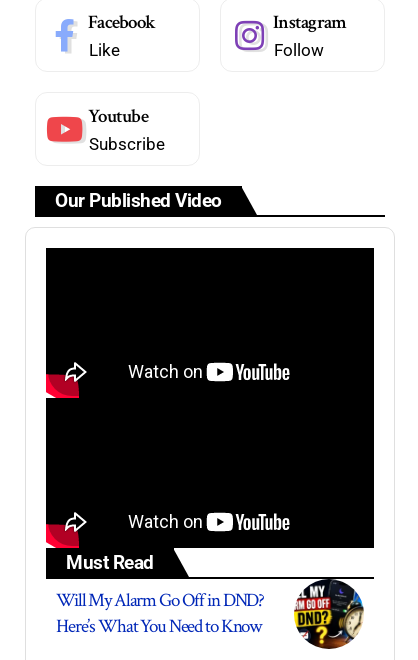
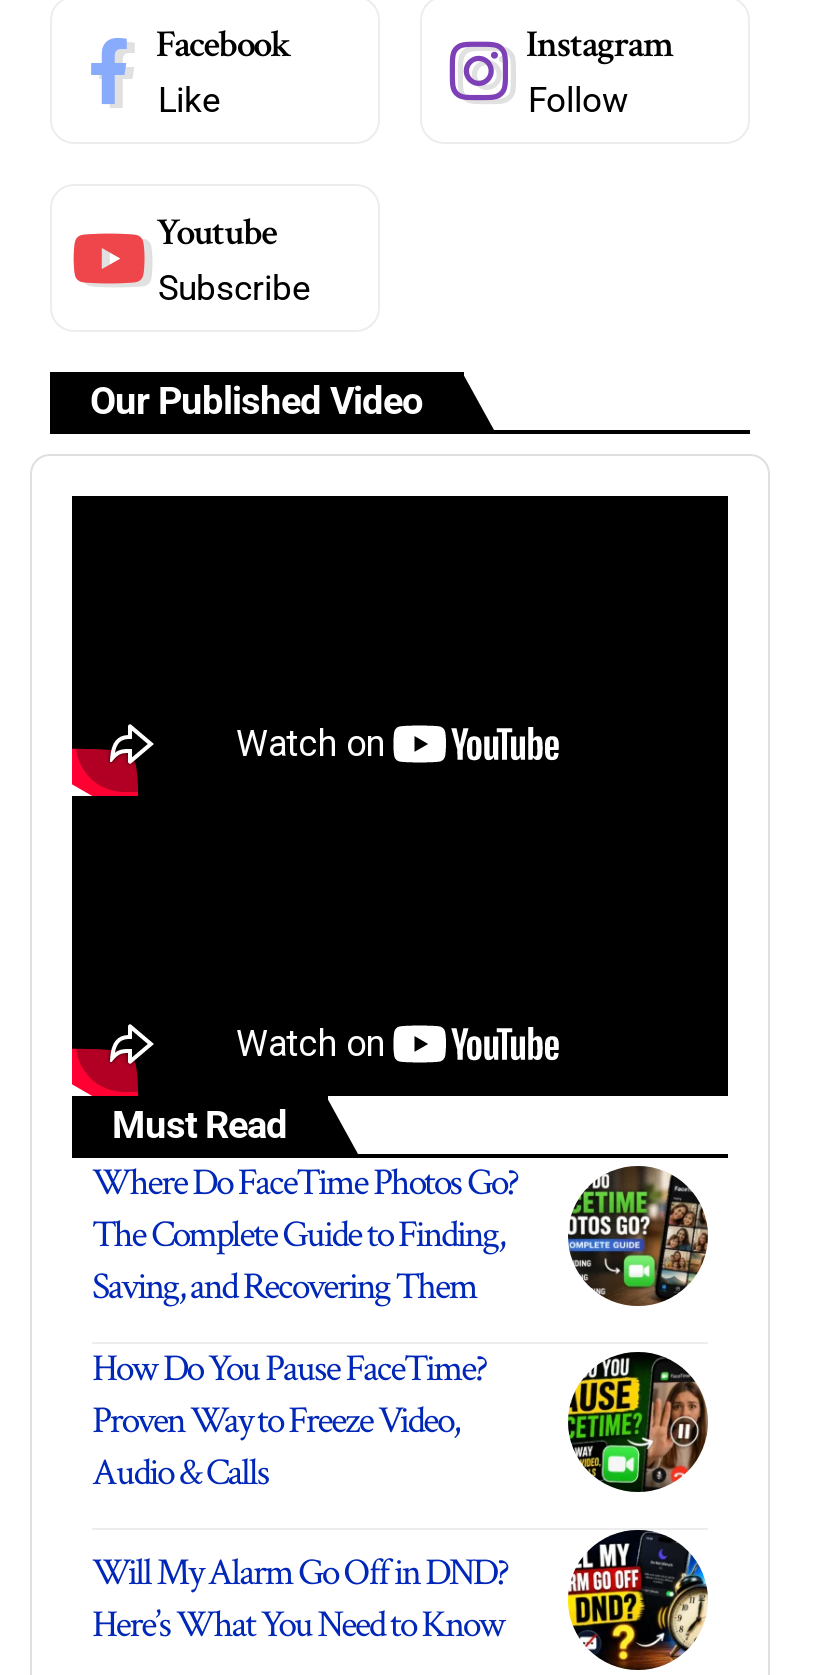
none -> [92,1158,710,1499] [image] | Where Do FaceTime Photos Go? | The Complete Guide to Finding, | Saving, and Recovering Them | How Do You Pause FaceTime? | Proven Way to Freeze Video, | Audio & Calls
none -> [566,1350,710,1494] [image]

